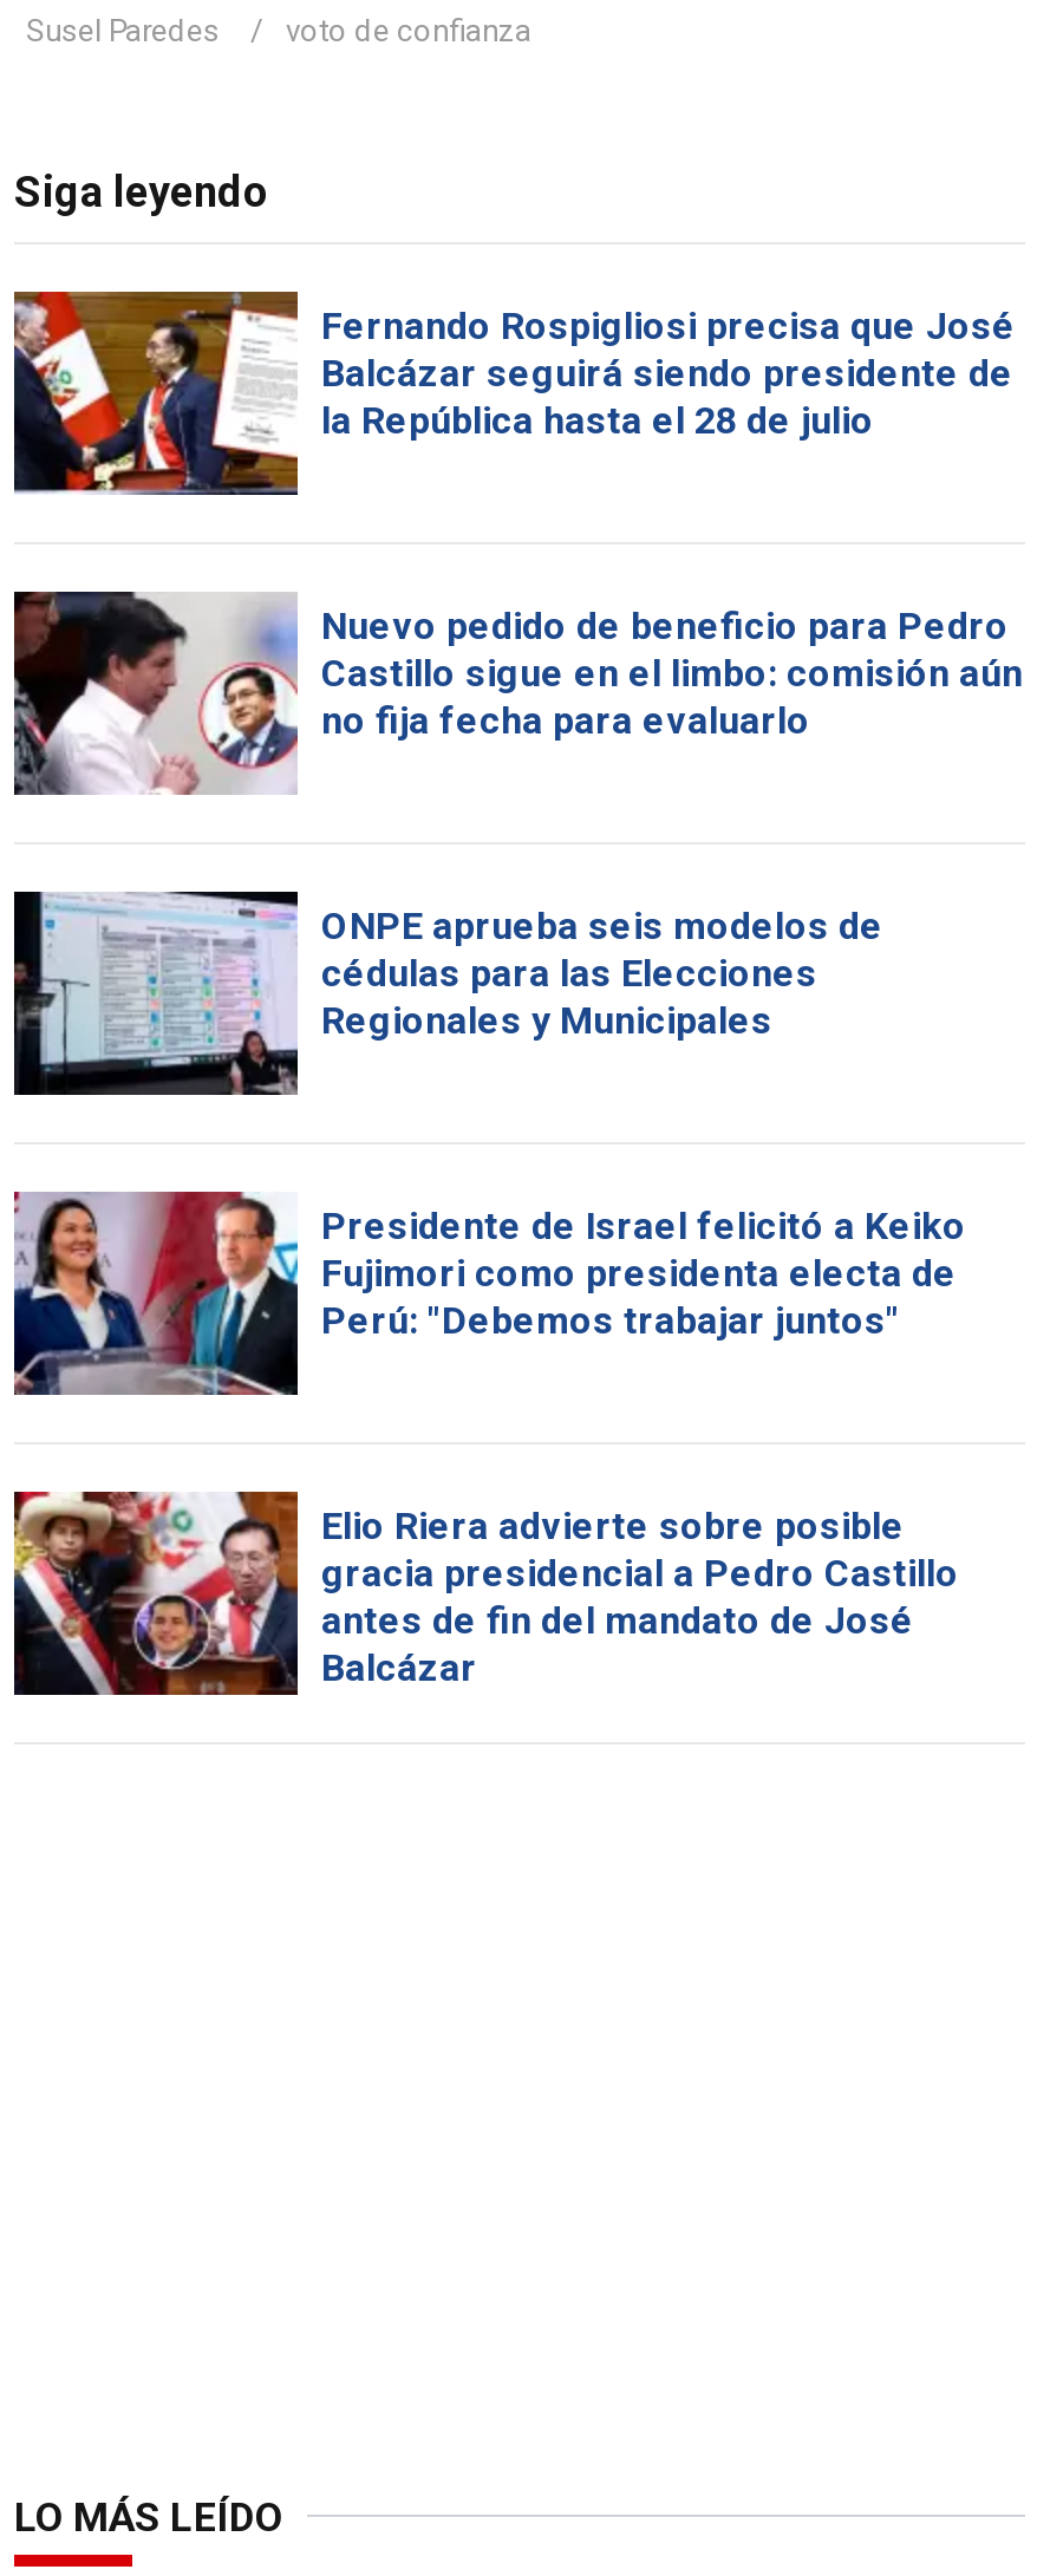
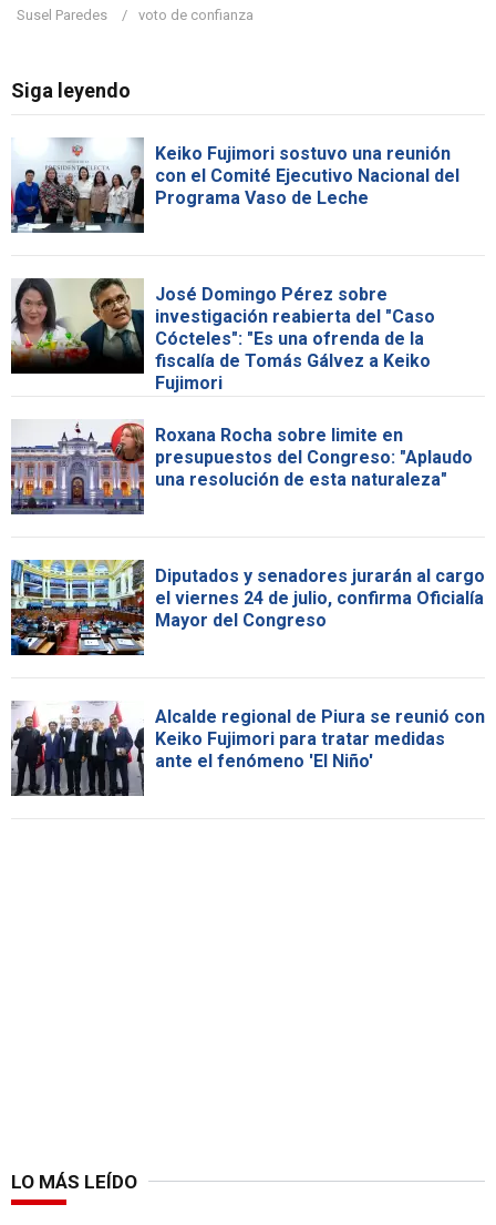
[12,289,1016,495] [image] | Fernando Rospigliosi precisa que José | Balcázar seguirá siendo presidente de | la República hasta el 28 de julio -> [10,137,459,234] [image] | Keiko Fujimori sostuvo una reunión | con el Comité Ejecutivo Nacional del | Programa Vaso de Leche
[12,589,1023,797] [image] | Nuevo pedido de beneficio para Pedro | Castillo sigue en el limbo: comisión aún | no fija fecha para evaluarlo -> [10,277,435,393] [image] | José Domingo Pérez sobre | investigación reabierta del "Caso | Cócteles": "Es una ofrenda de la | fiscalía de Tomás Gálvez a Keiko | Fujimori
[12,889,883,1097] [image] | ONPE aprueba seis modelos de | cédulas para las Elecciones | Regionales y Municipales -> [10,419,473,515] [image] | Roxana Rocha sobre limite en | presupuestos del Congreso: "Aplaudo | una resolución de esta naturaleza"
[12,1189,966,1397] [image] | Presidente de Israel felicitó a Keiko | Fujimori como presidenta electa de | Perú: "Debemos trabajar juntos" -> [10,559,485,656] [image] | Diputados y senadores jurarán al cargo | el viernes 24 de julio, confirma Oficialía | Mayor del Congreso
[12,1489,959,1697] [image] | Elio Riera advierte sobre posible | gracia presidencial a Pedro Castillo | antes de fin del mandato de José | Balcázar -> [10,701,485,797] [image] | Alcalde regional de Piura se reunió con | Keiko Fujimori para tratar medidas | ante el fenómeno 'El Niño'

